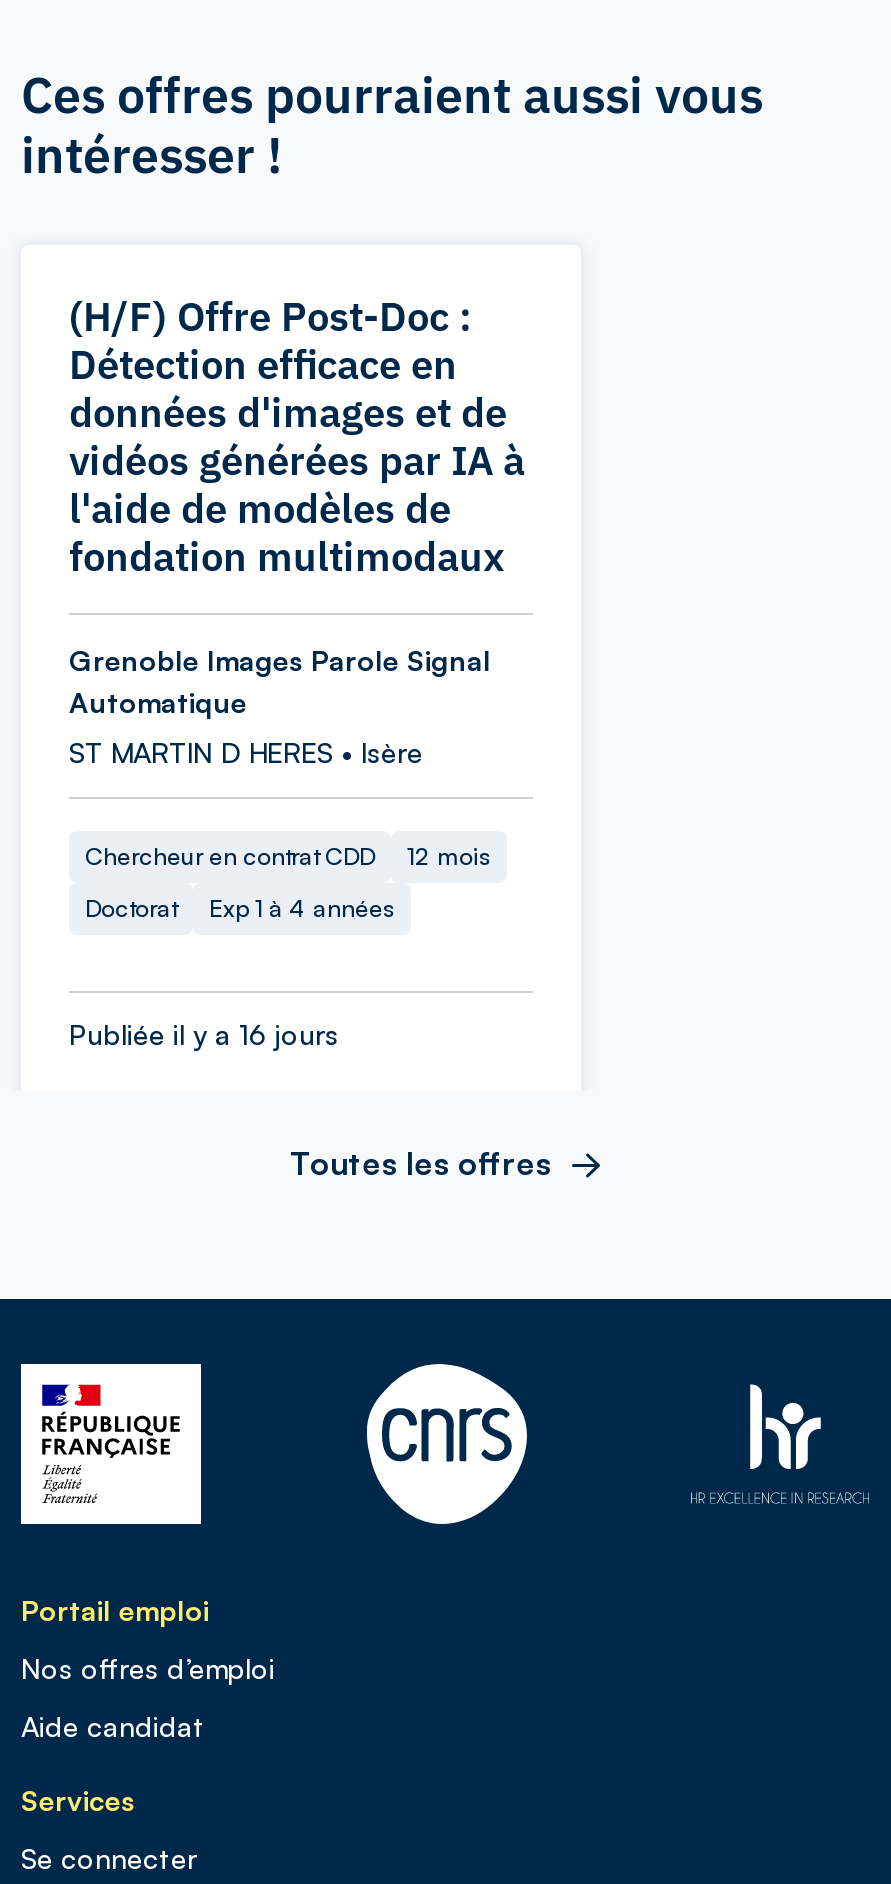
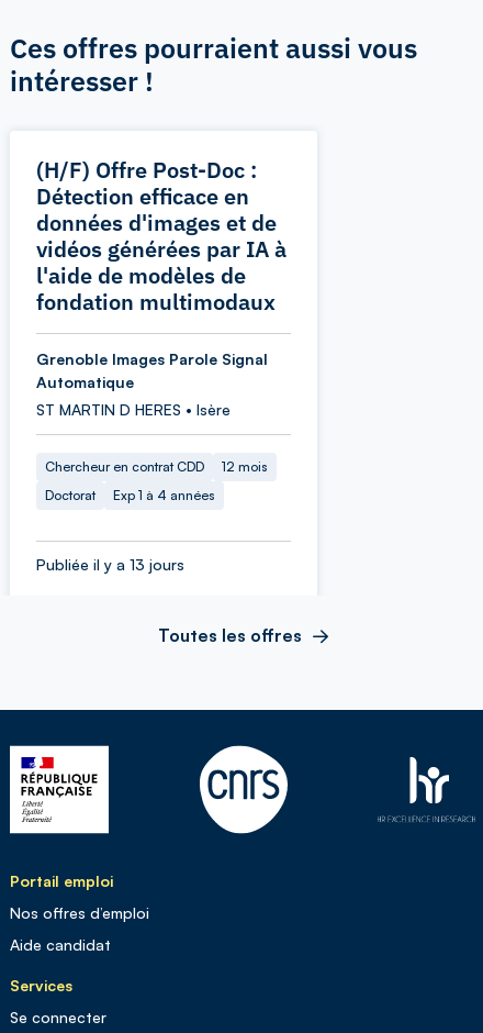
[69,1016,339,1050] Publiée il y a 16 jours -> [36,555,184,573] Publiée il y a 13 jours

